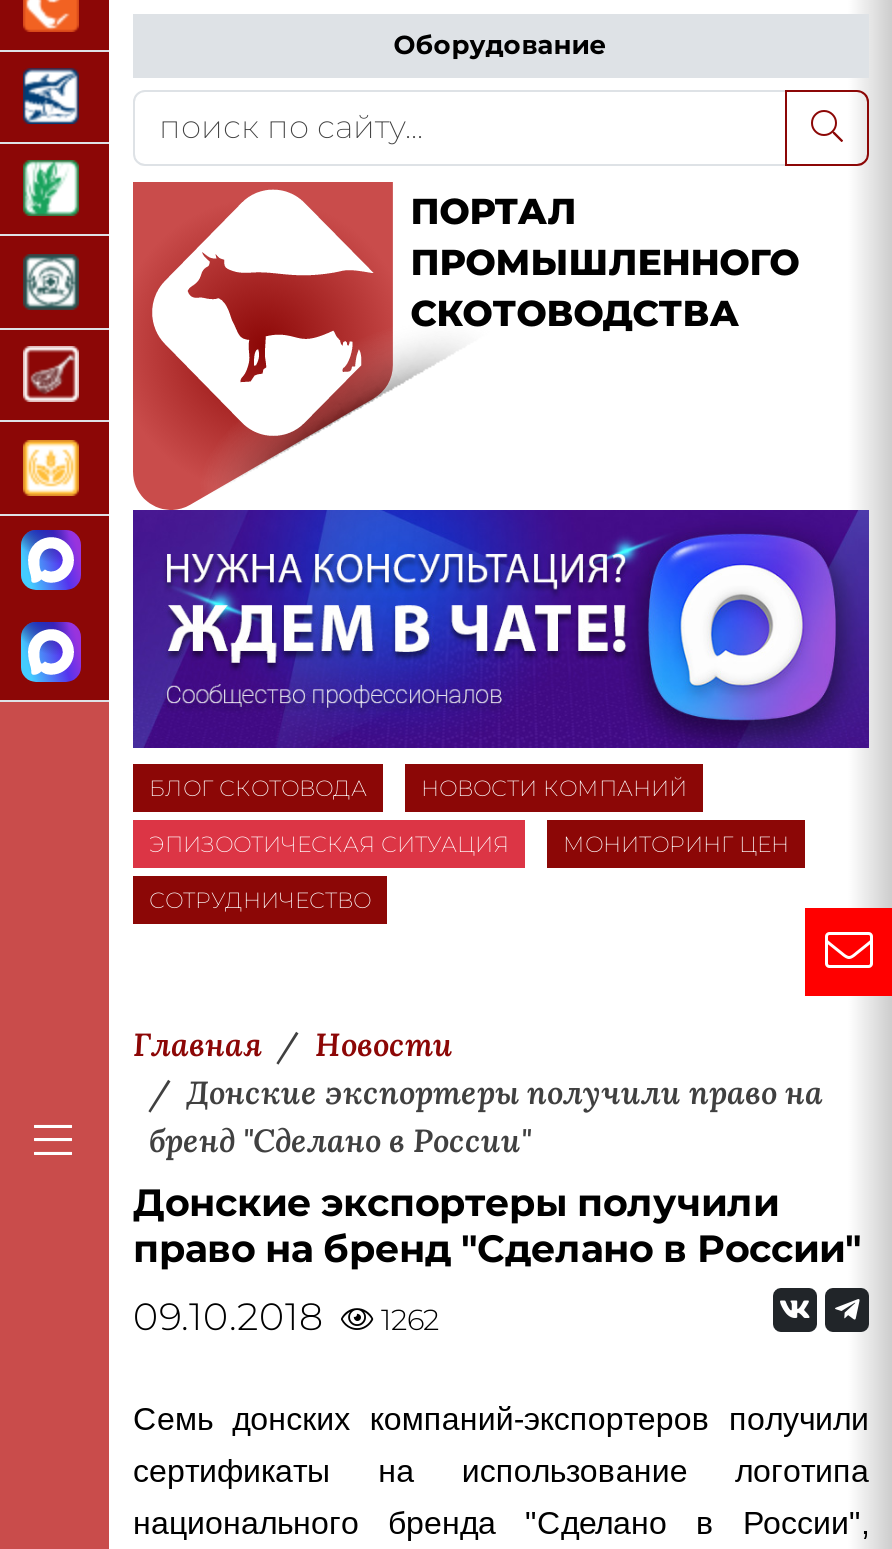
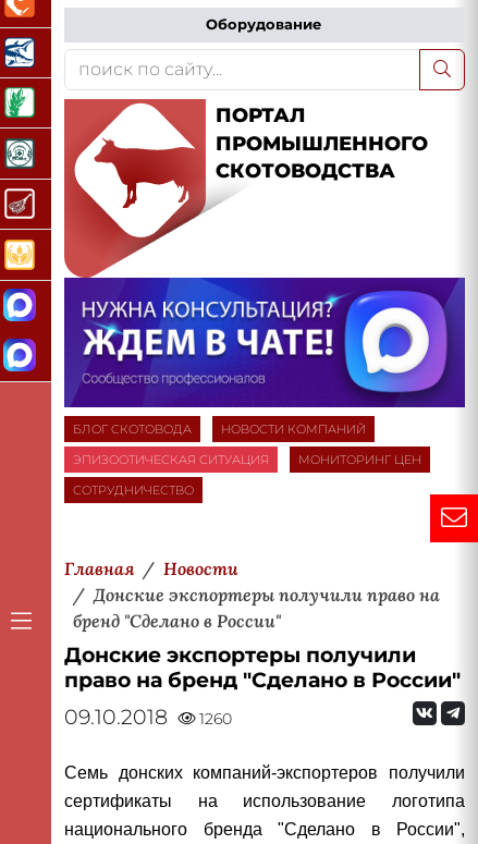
[133,1291,439,1339] 09.10.2018 1262 -> [64,703,232,729] 09.10.2018 1260

